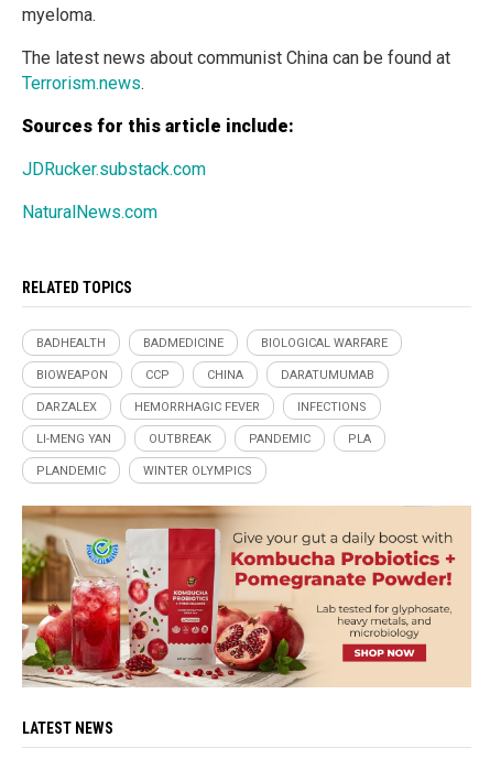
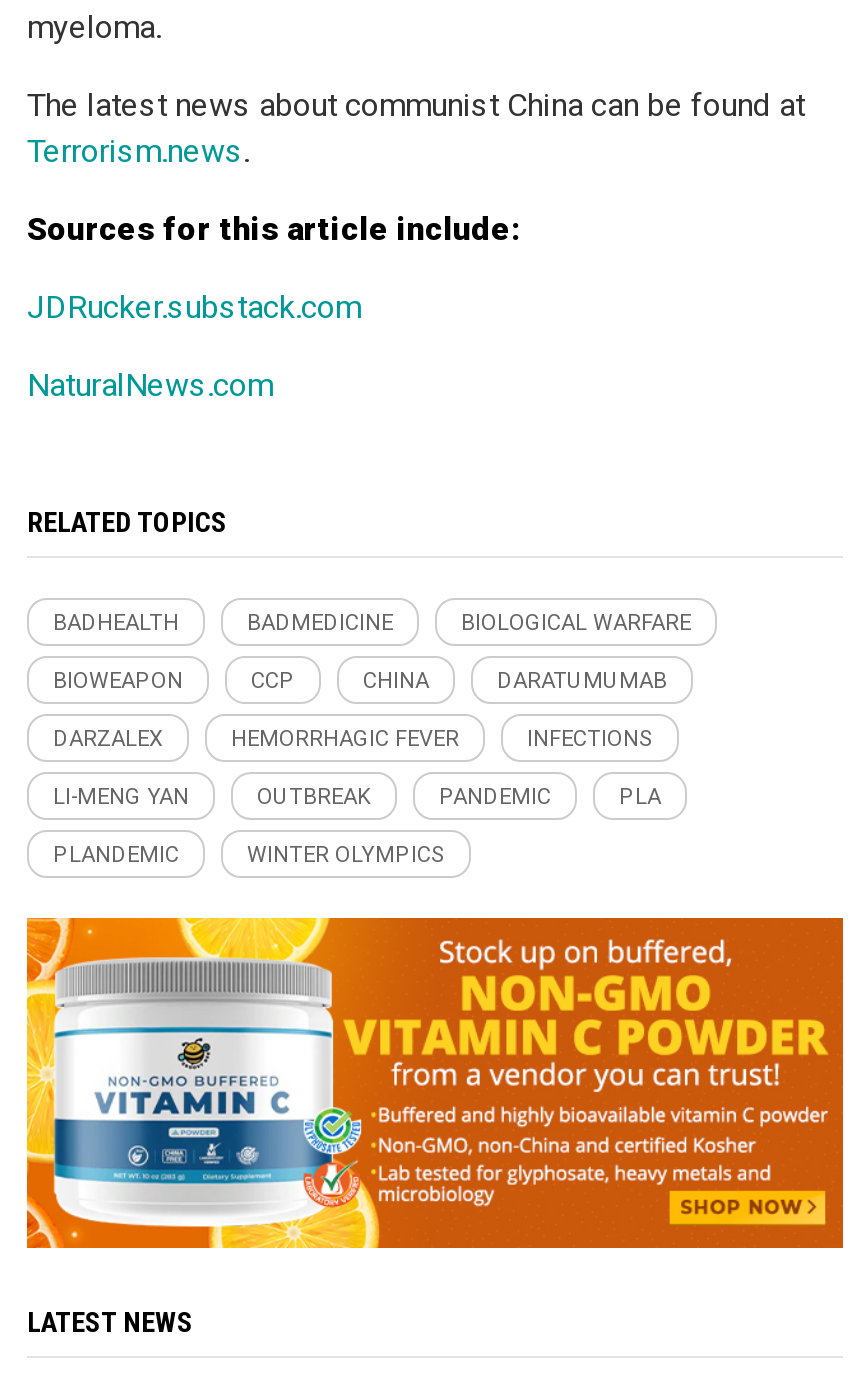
[21,505,471,688] [image] -> [25,916,843,1250] [image]

